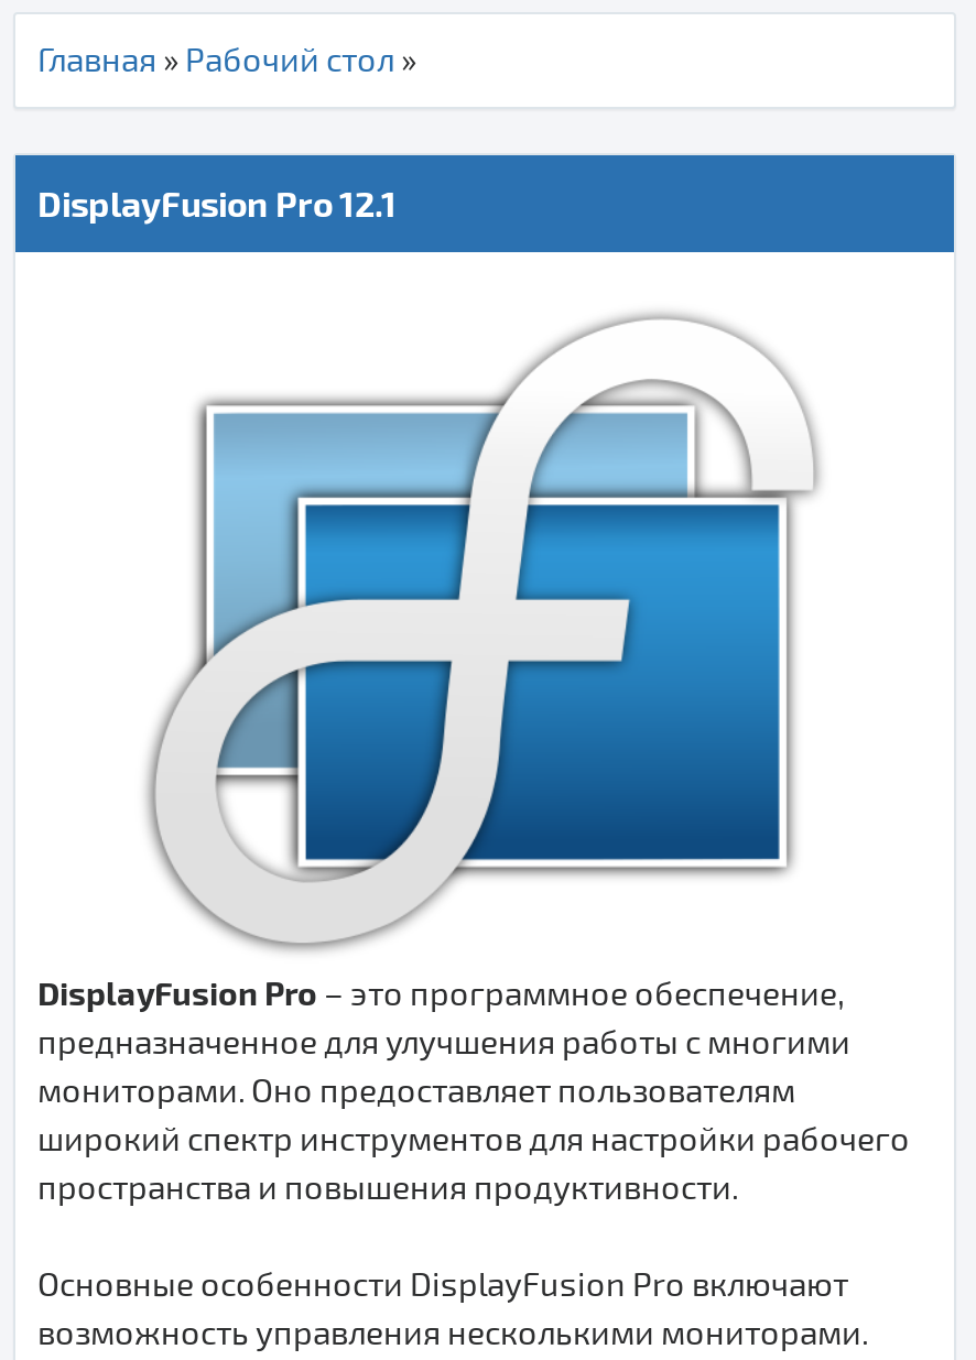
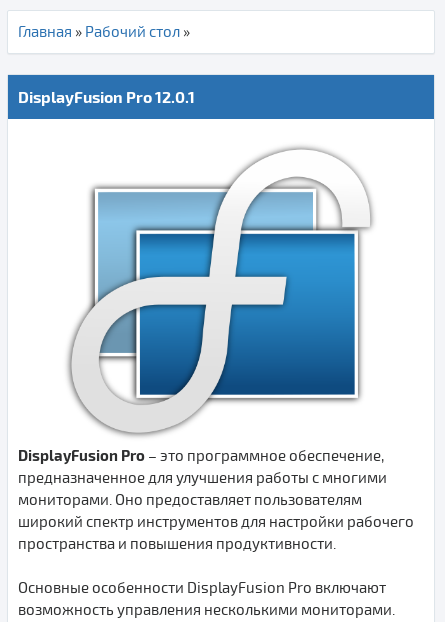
[37,182,397,224] DisplayFusion Pro 12.1 -> [18,87,195,106] DisplayFusion Pro 12.0.1

